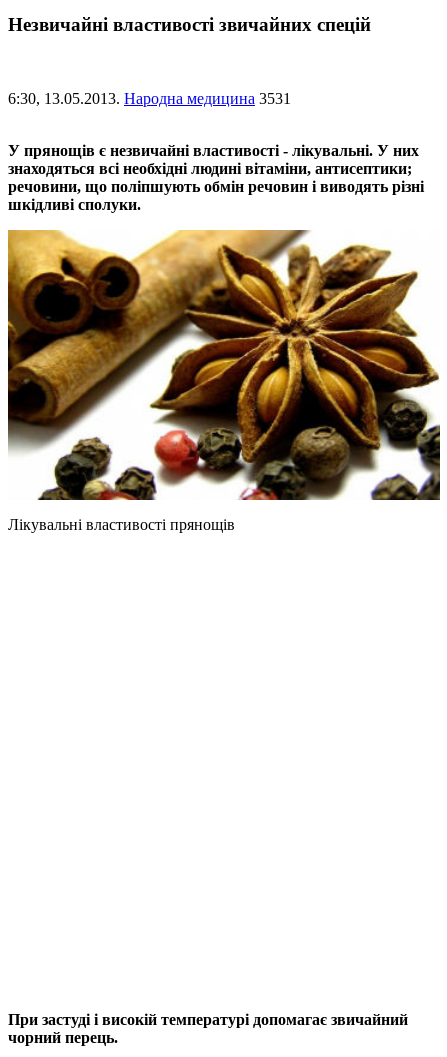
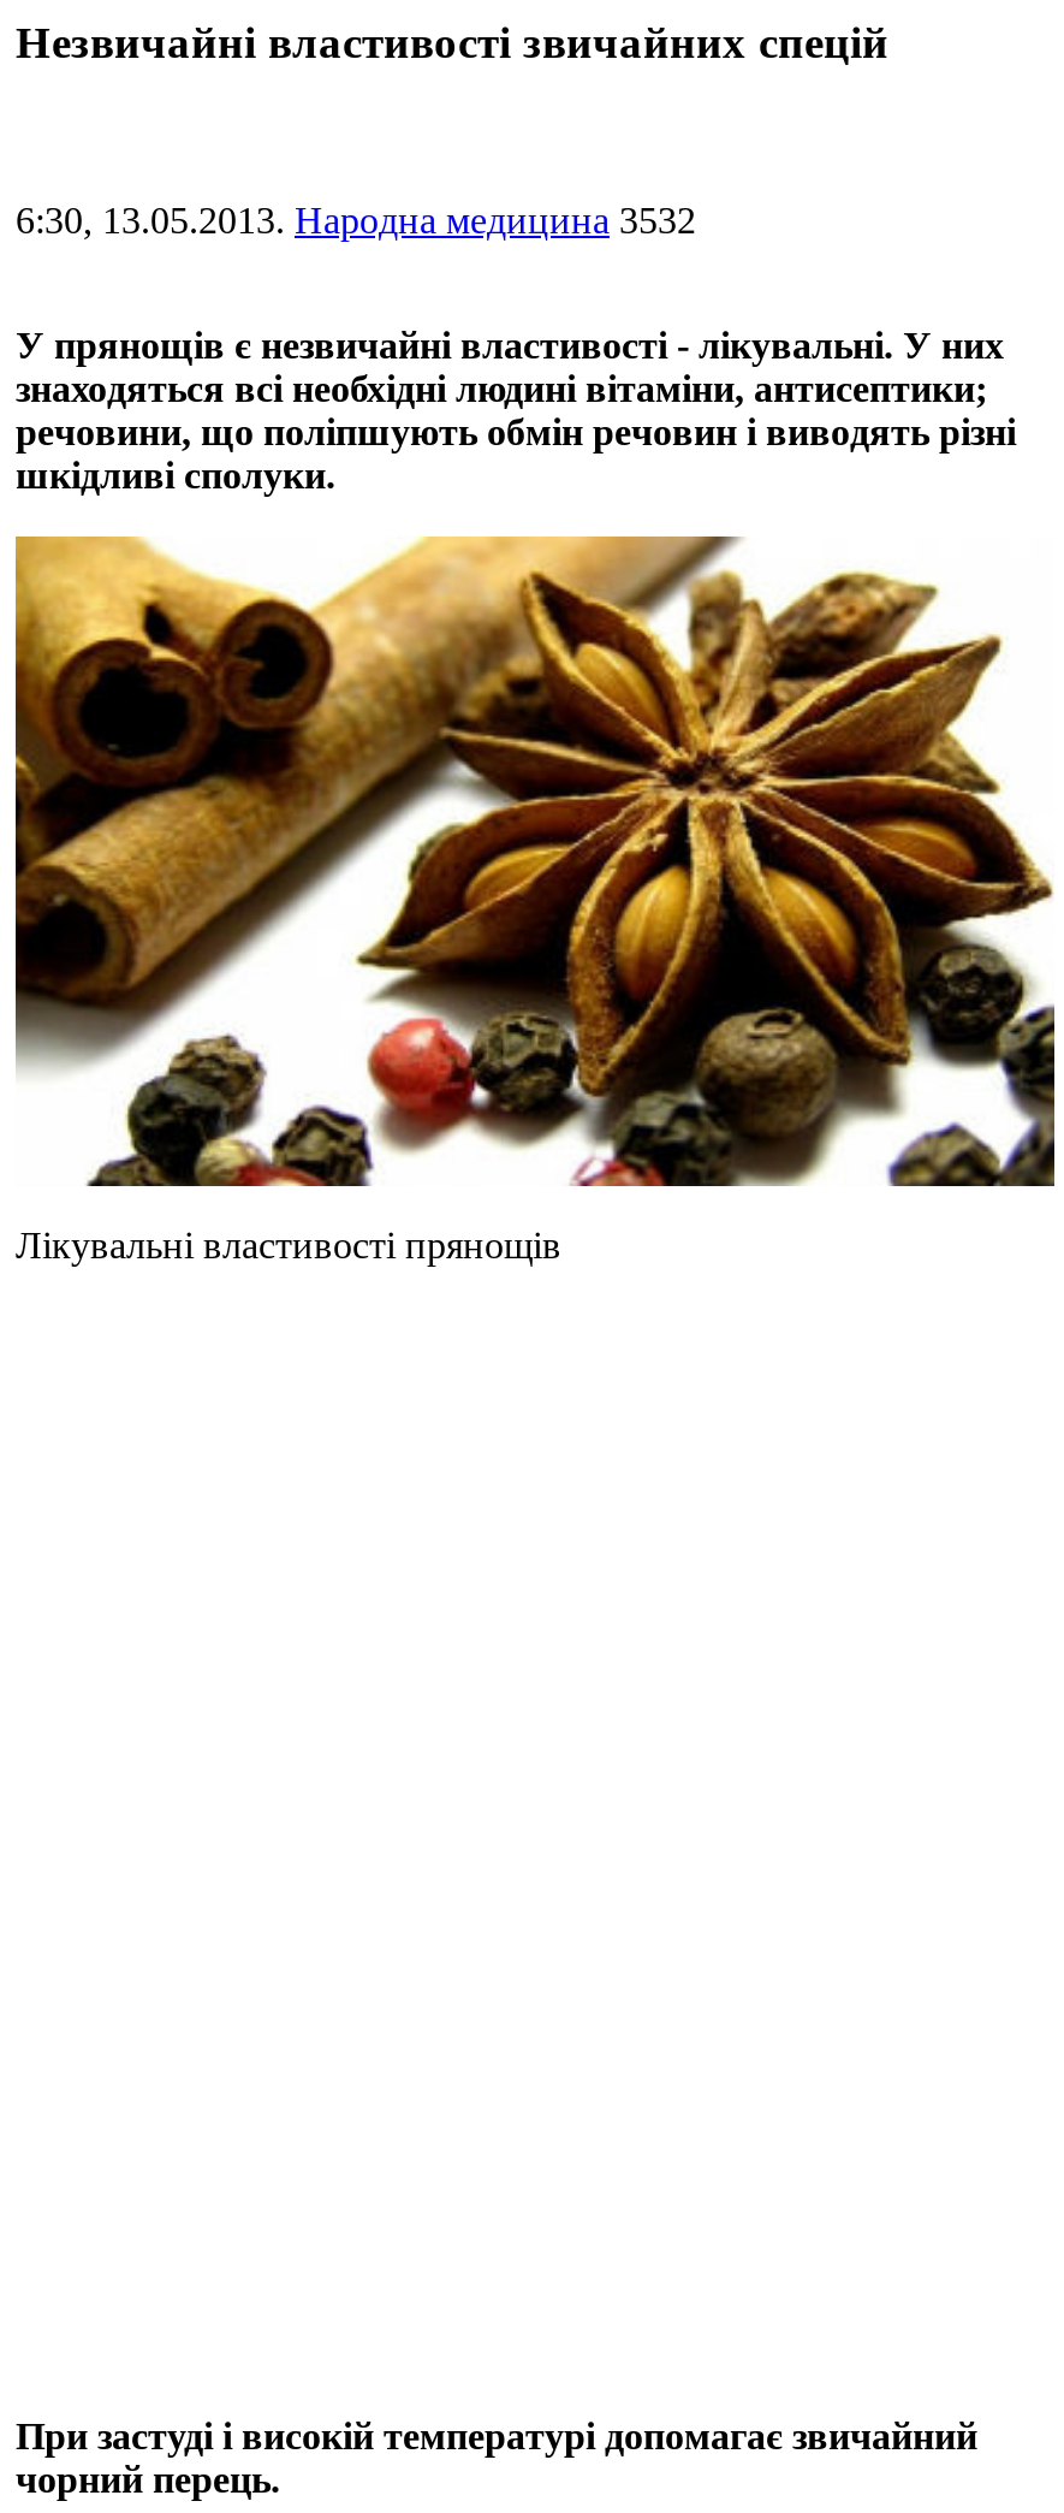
[8,90,291,107] 6:30, 13.05.2013. Народна медицина 3531 -> [16,201,696,242] 6:30, 13.05.2013. Народна медицина 3532

